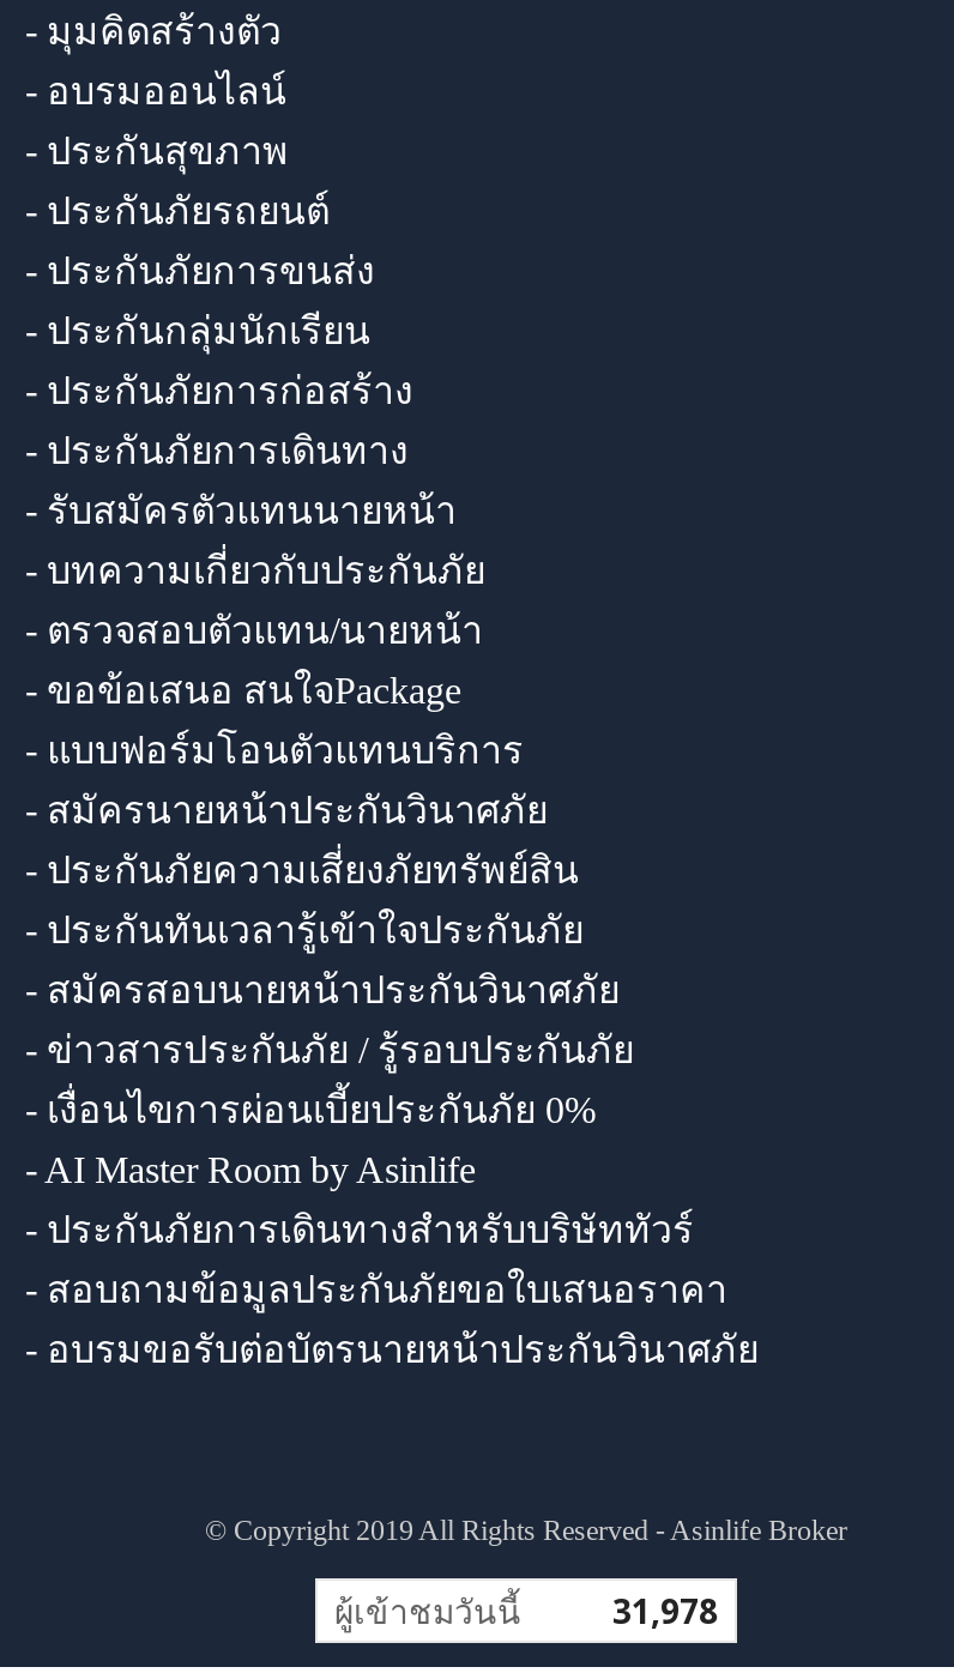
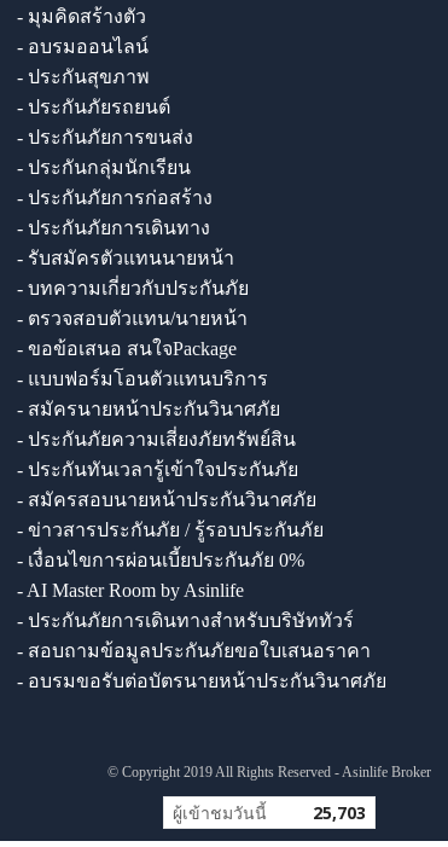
[334,1588,718,1633] ผู้เข้าชมวันนี้ 31,978 -> [173,801,366,824] ผู้เข้าชมวันนี้ 25,703

